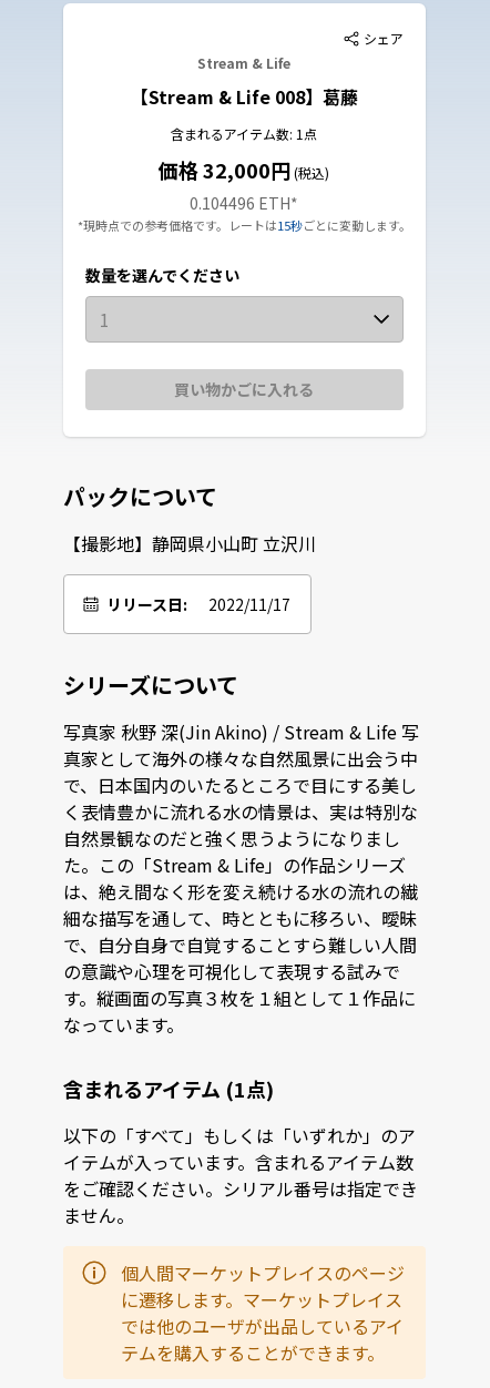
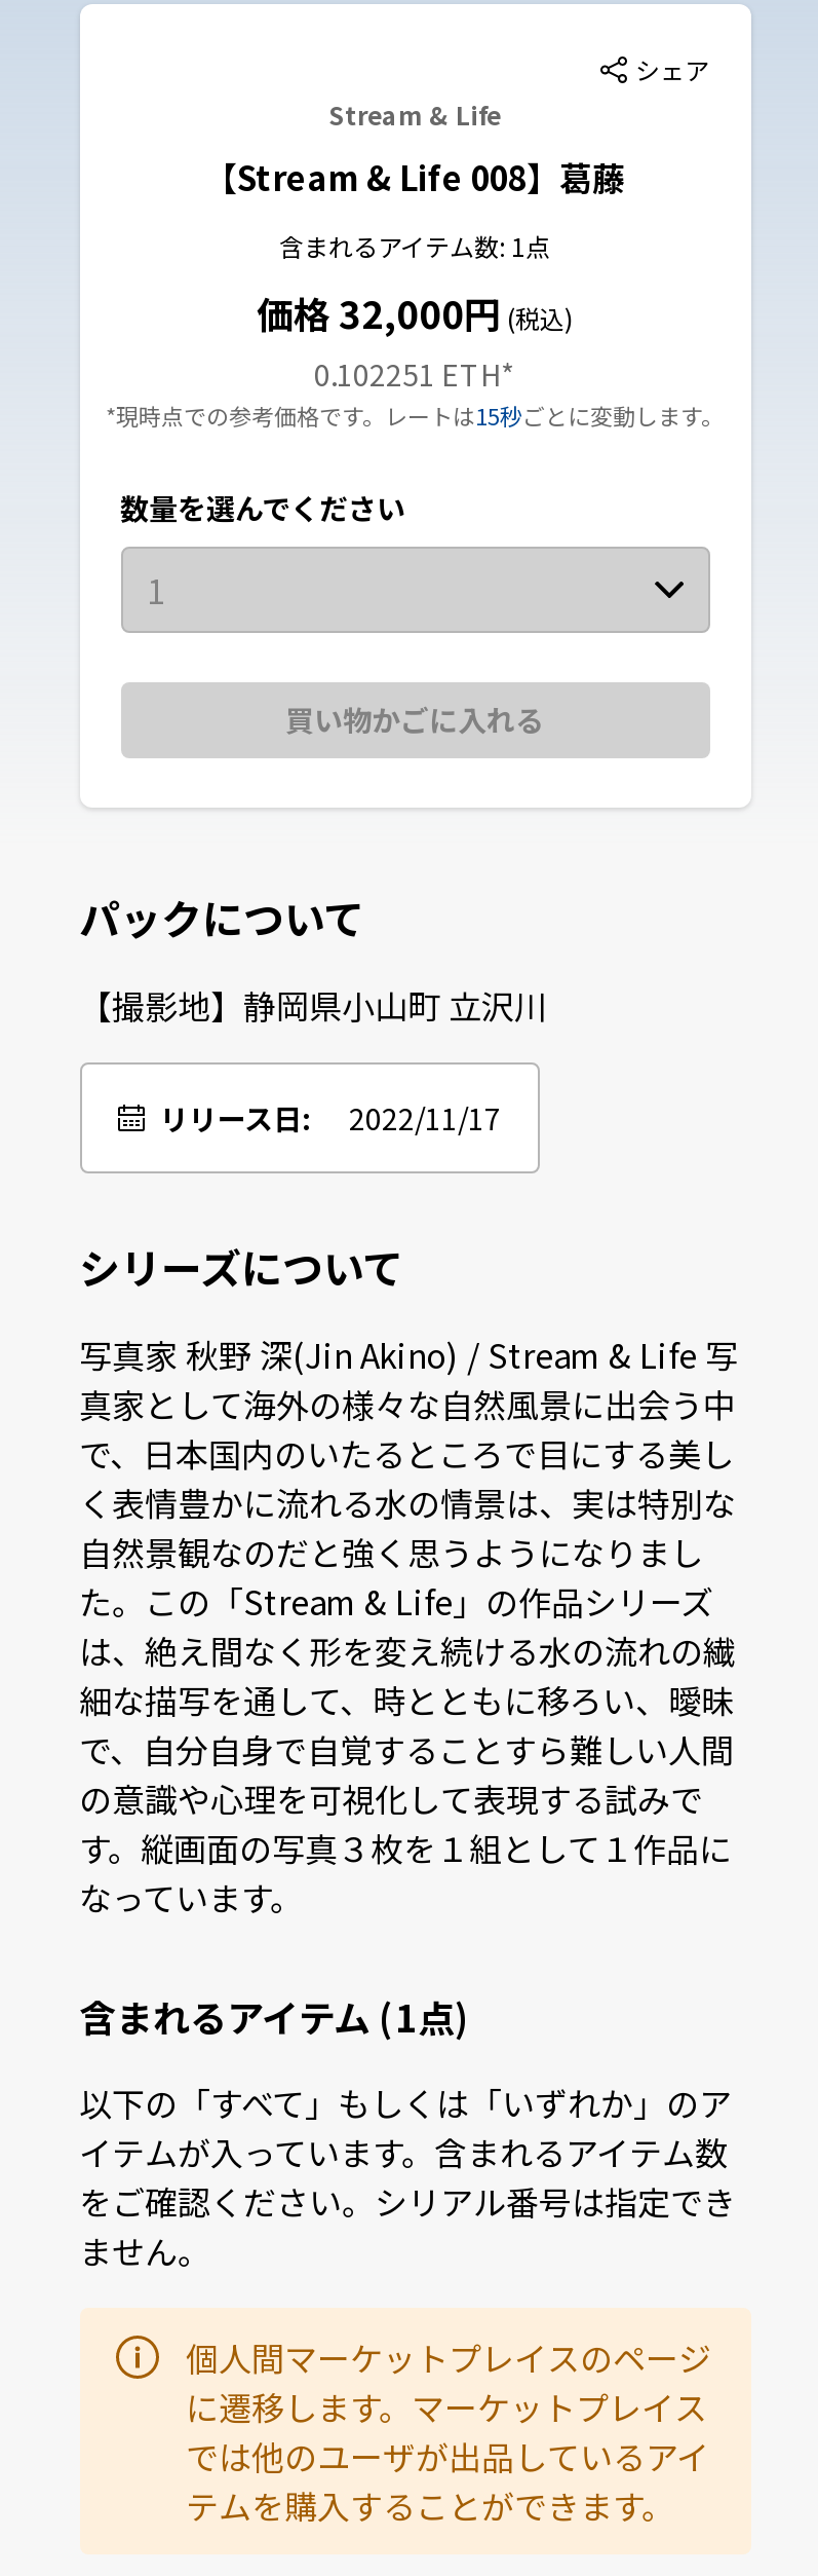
[190,192,298,214] 0.104496 ETH* -> [314,353,515,395] 0.102251 ETH*

